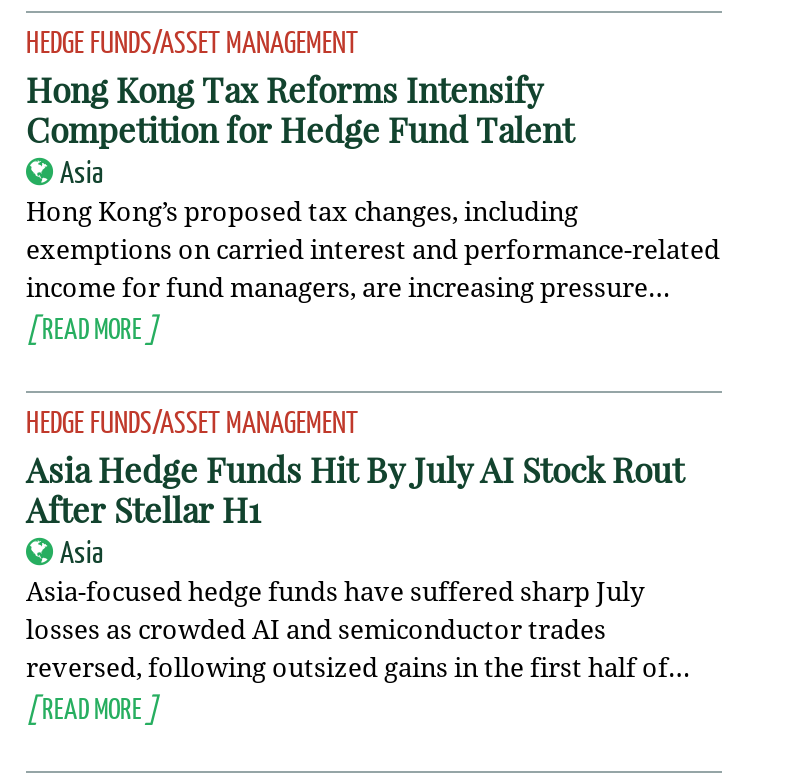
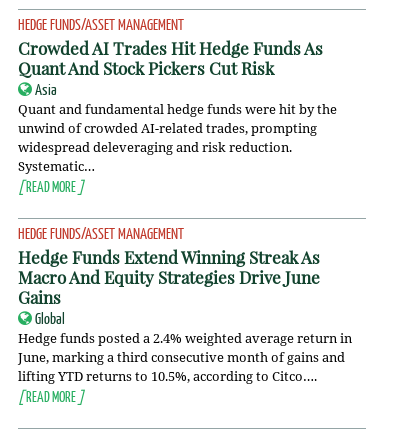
[26,67,574,151] Hong Kong Tax Reforms Intensify | Competition for Hedge Fund Talent -> [18,37,323,79] Crowded AI Trades Hit Hedge Funds As | Quant And Stock Pickers Cut Risk
[26,193,720,305] Hong Kong’s proposed tax changes, including | exemptions on carried interest and performance-related | income for fund managers, are increasing pressure… -> [18,100,337,175] Quant and fundamental hedge funds were hit by the | unwind of crowded AI-related trades, prompting | widespread deleveraging and risk reduction. | Systematic…
[26,447,690,685] Asia Hedge Funds Hit By July AI Stock Rout | After Stellar H1 | Asia | Asia-focused hedge funds have suffered sharp July | losses as crowded AI and semiconductor trades | reversed, following outsized gains in the first half of… -> [18,246,352,385] Hedge Funds Extend Winning Streak As | Macro And Equity Strategies Drive June | Gains | Global | Hedge funds posted a 2.4% weighted average return in | June, marking a third consecutive month of gains and | lifting YTD returns to 10.5%, according to Citco….

